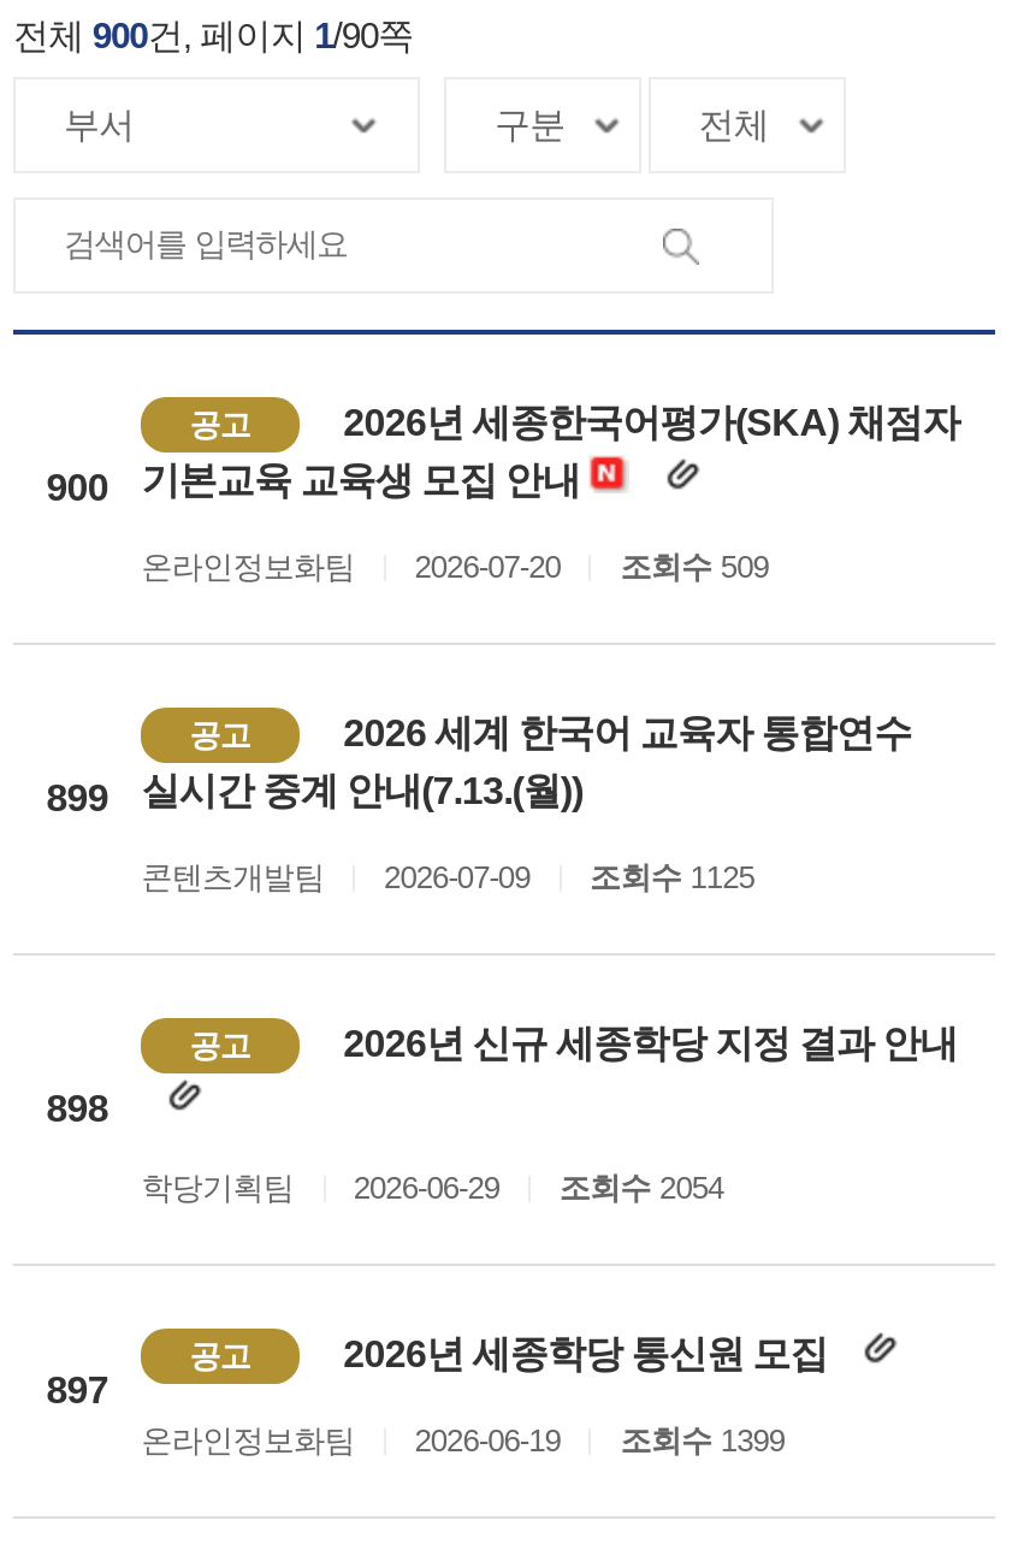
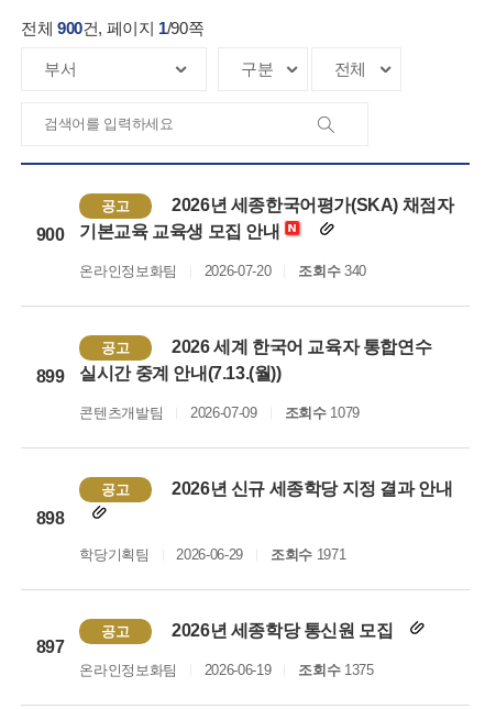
[141,549,769,585] 온라인정보화팀 2026-07-20 조회수 509 -> [79,263,366,279] 온라인정보화팀 2026-07-20 조회수 340
[141,859,754,895] 콘텐츠개발팀 2026-07-09 조회수 1125 -> [79,405,360,421] 콘텐츠개발팀 2026-07-09 조회수 1079
[141,1170,724,1206] 학당기획팀 2026-06-29 조회수 2054 -> [79,546,346,563] 학당기획팀 2026-06-29 조회수 1971
[141,1422,785,1459] 온라인정보화팀 2026-06-19 조회수 1399 -> [79,662,373,678] 온라인정보화팀 2026-06-19 조회수 1375

